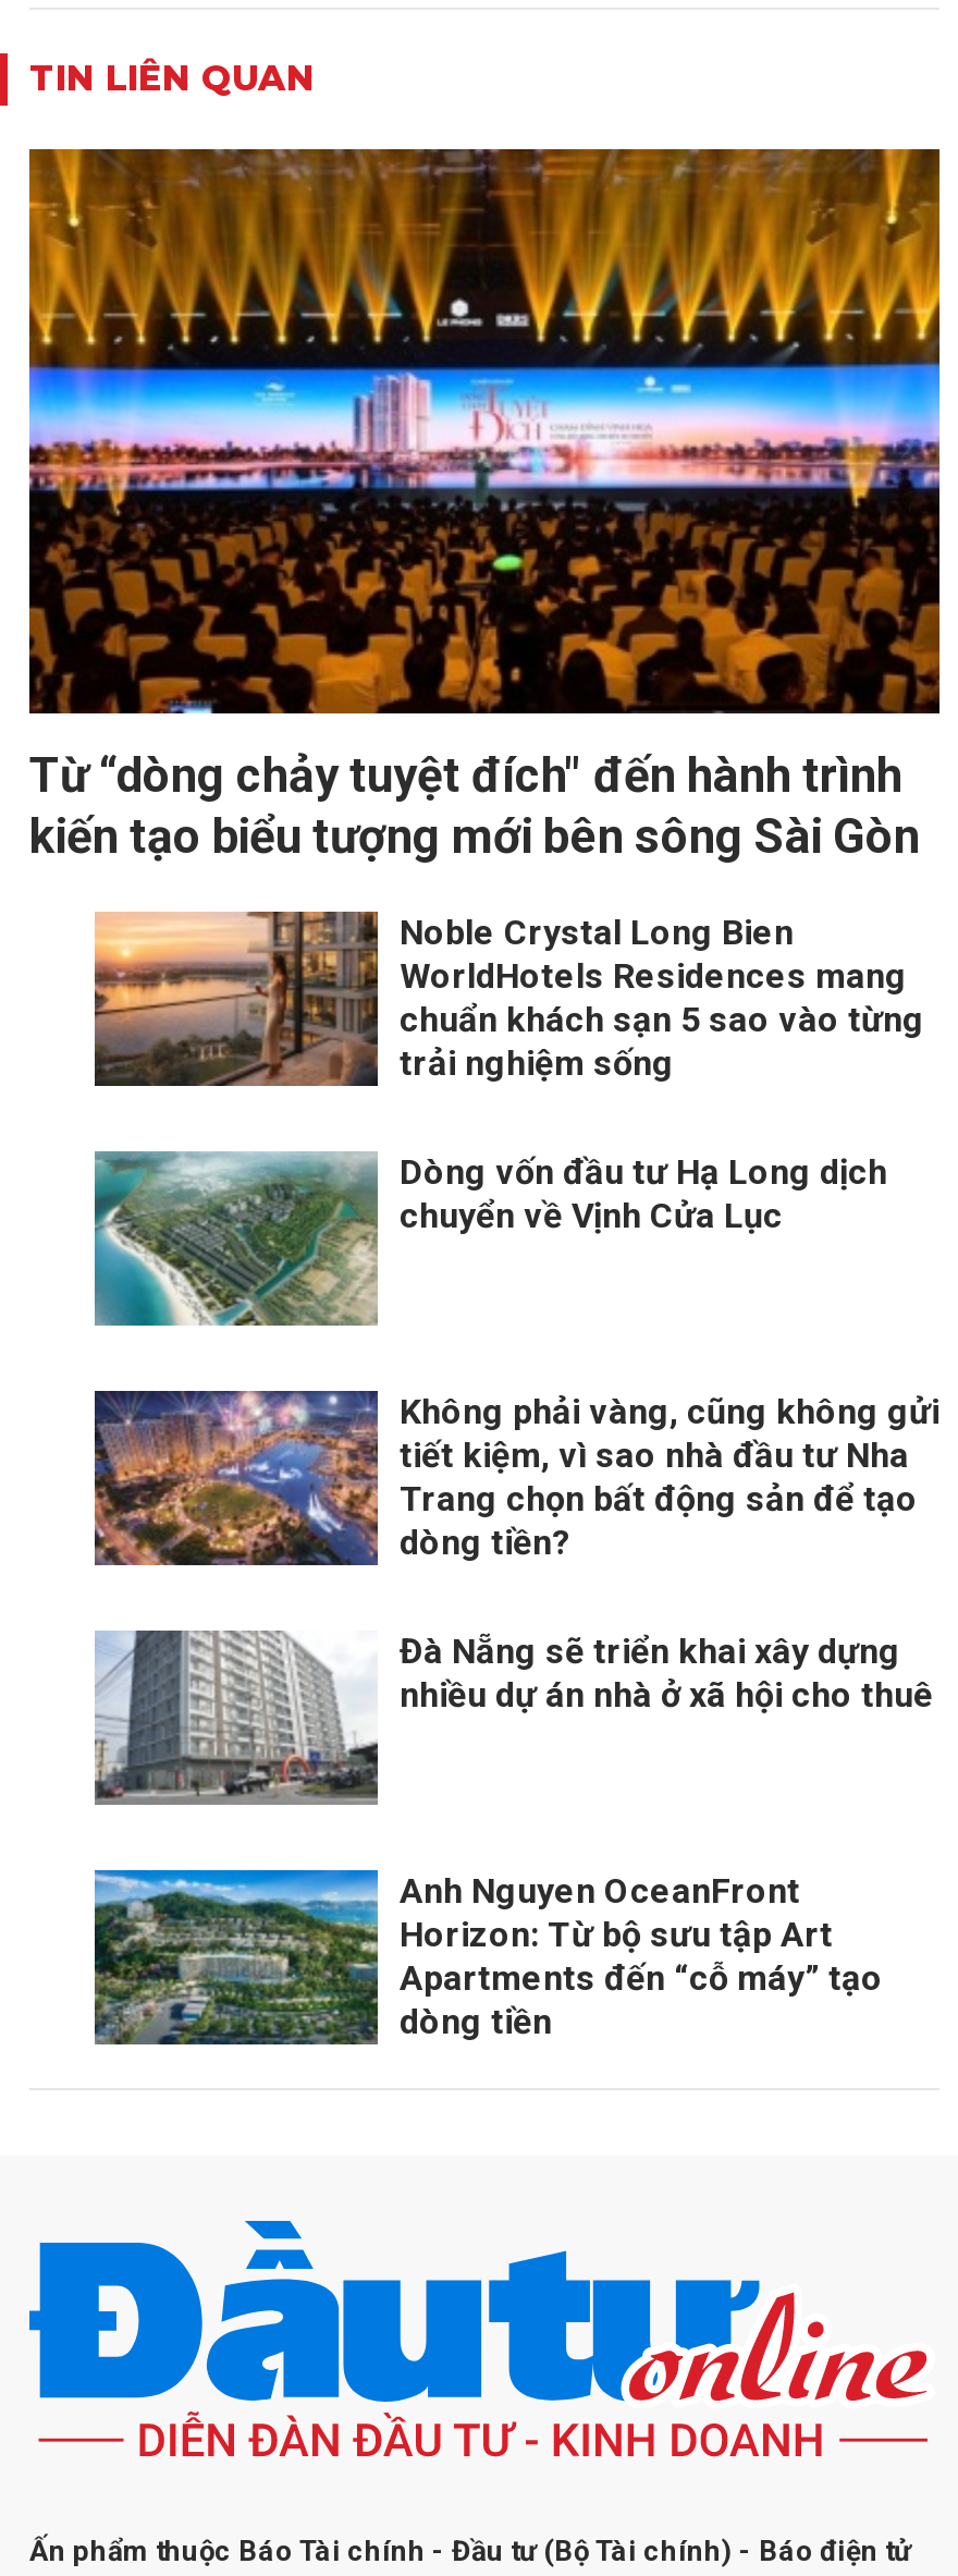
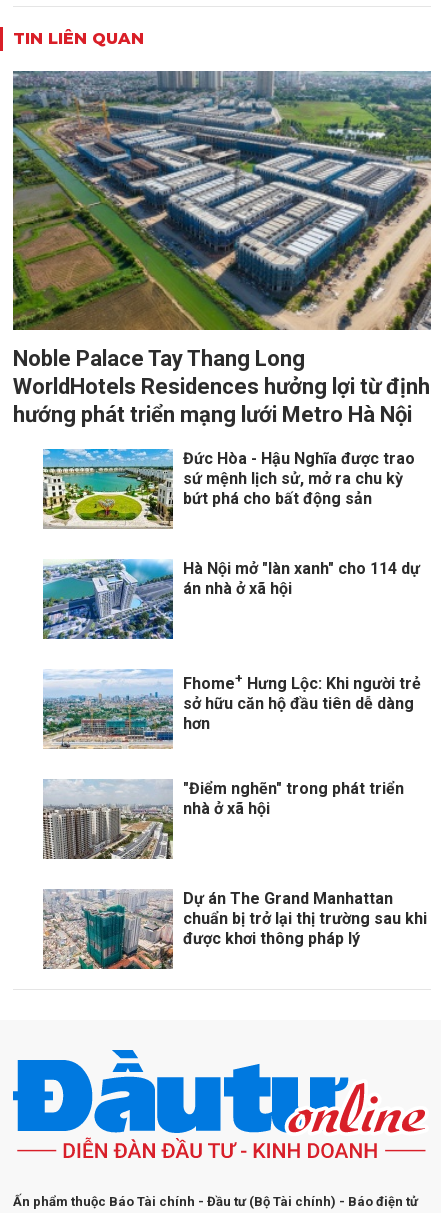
[27,147,942,864] [image] | Từ “dòng chảy tuyệt đích" đến hành trình | kiến tạo biểu tượng mới bên sông Sài Gòn -> [12,70,432,427] [image] | Noble Palace Tay Thang Long | WorldHotels Residences hưởng lợi từ định | hướng phát triển mạng lưới Metro Hà Nội
[93,912,924,1086] [image] | Noble Crystal Long Bien | WorldHotels Residences mang | chuẩn khách sạn 5 sao vào từng | trải nghiệm sống -> [42,448,415,529] [image] | Đức Hòa - Hậu Nghĩa được trao | sứ mệnh lịch sử, mở ra chu kỳ | bứt phá cho bất động sản
[95,1151,887,1326] [image] | Dòng vốn đầu tư Hạ Long dịch | chuyển về Vịnh Cửa Lục -> [43,559,420,639] [image] | Hà Nội mở "làn xanh" cho 114 dự | án nhà ở xã hội
[93,1389,939,1567] [image] | Không phải vàng, cũng không gửi | tiết kiệm, vì sao nhà đầu tư Nha | Trang chọn bất động sản để tạo | dòng tiền? -> [42,669,421,749] [image] | Fhome+ Hưng Lộc: Khi người trẻ | sở hữu căn hộ đầu tiên dễ dàng | hơn
[97,1631,935,1805] [image] | Đà Nẵng sẽ triển khai xây dựng | nhiều dự án nhà ở xã hội cho thuê -> [43,779,404,859] [image] | "Điểm nghẽn" trong phát triển | nhà ở xã hội
[95,1868,883,2047] [image] | Anh Nguyen OceanFront | Horizon: Từ bộ sưu tập Art | Apartments đến “cỗ máy” tạo | dòng tiền -> [43,889,427,970] [image] | Dự án The Grand Manhattan | chuẩn bị trở lại thị trường sau khi | được khơi thông pháp lý

